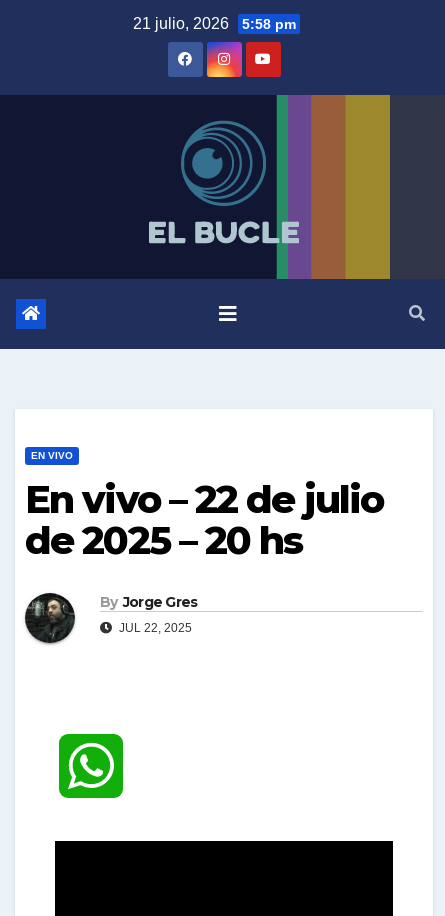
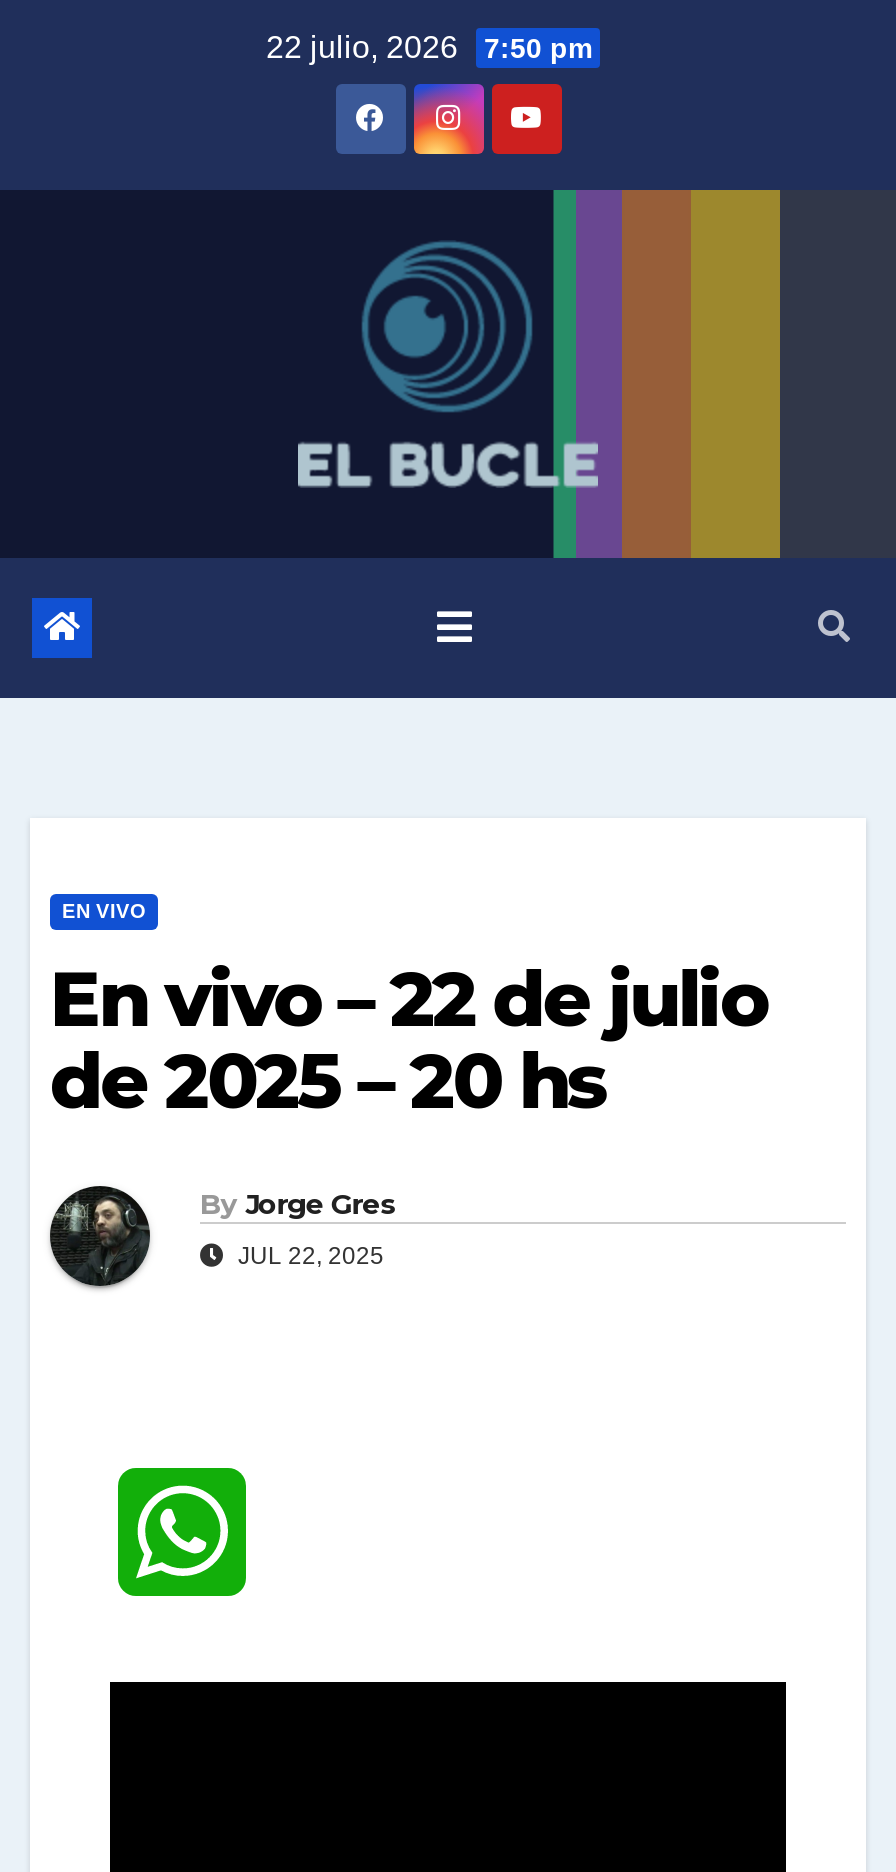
[133,15,296,32] 21 julio, 2026 5:58 pm -> [266,30,592,64] 22 julio, 2026 7:50 pm

